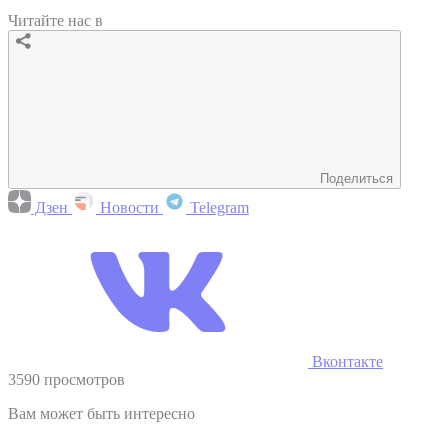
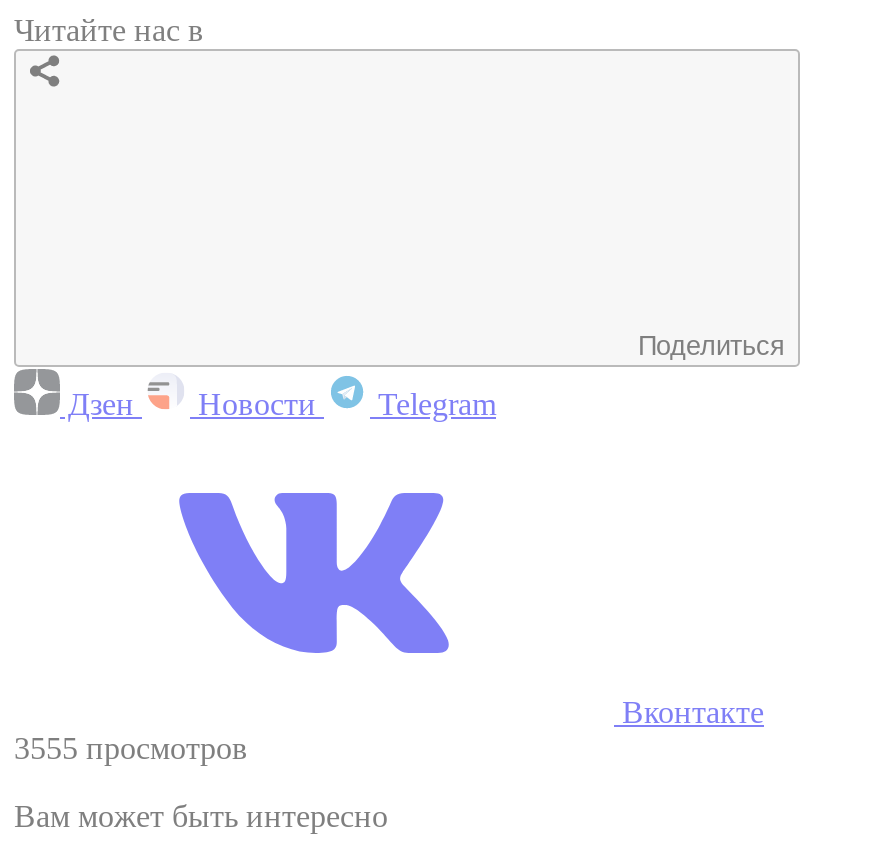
[8,371,125,388] 3590 просмотров -> [14,730,248,764] 3555 просмотров

